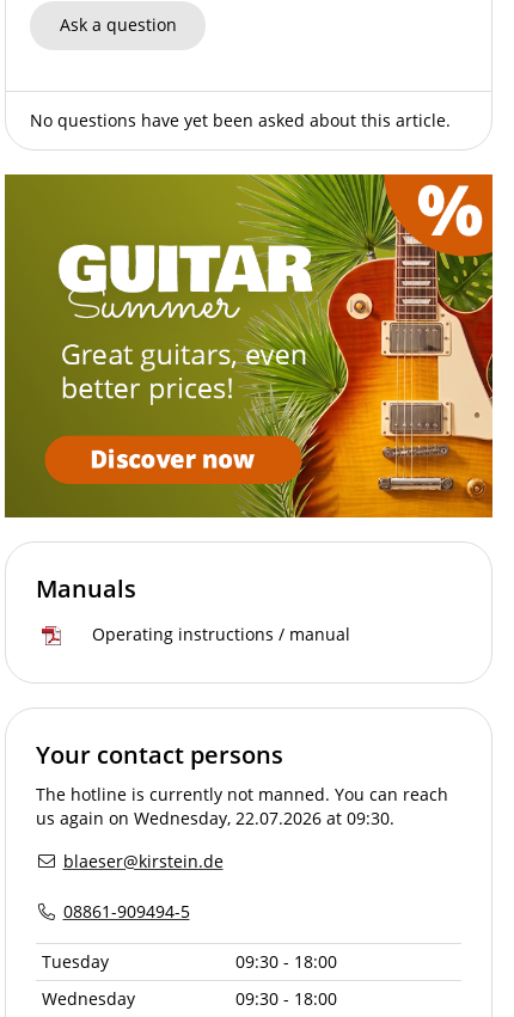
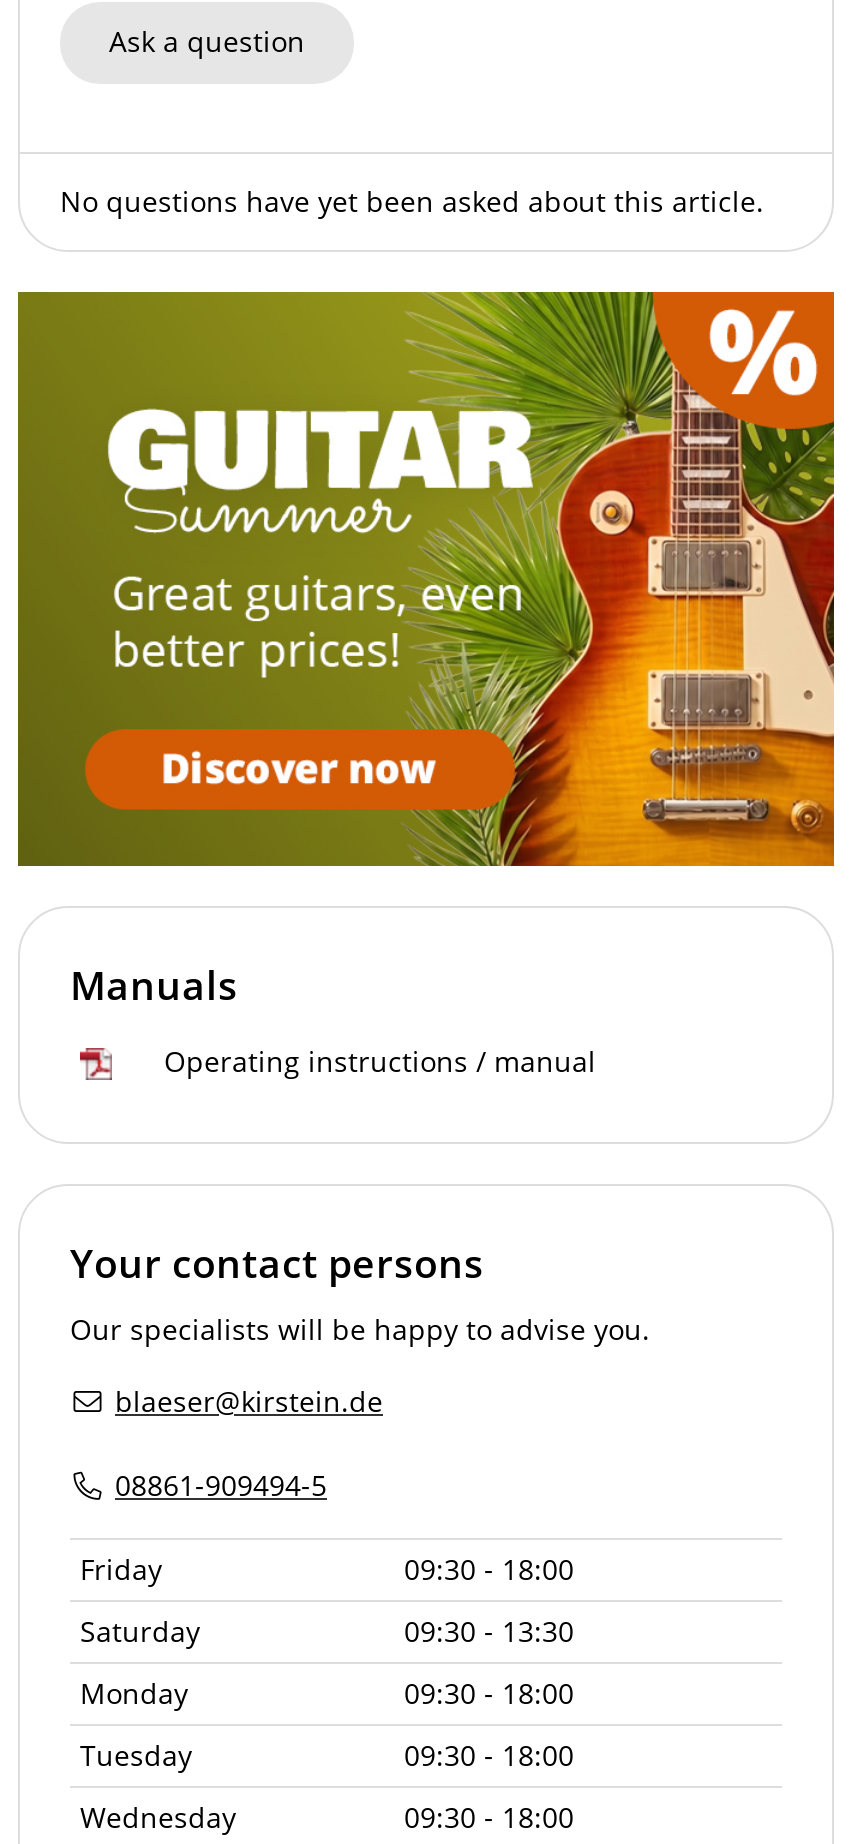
[36,782,448,829] The hotline is currently not manned. You can reach | us again on Wednesday, 22.07.2026 at 09:30. -> [70,1309,650,1347] Our specialists will be happy to advise you.
moved [63,849,223,922] -> [115,1381,383,1503]: blaeser@kirstein.de | 08861-909494-5
none -> [80,1549,574,1711] Friday | 09:30 - 18:00 | Saturday | 09:30 - 13:30 | Monday | 09:30 - 18:00

